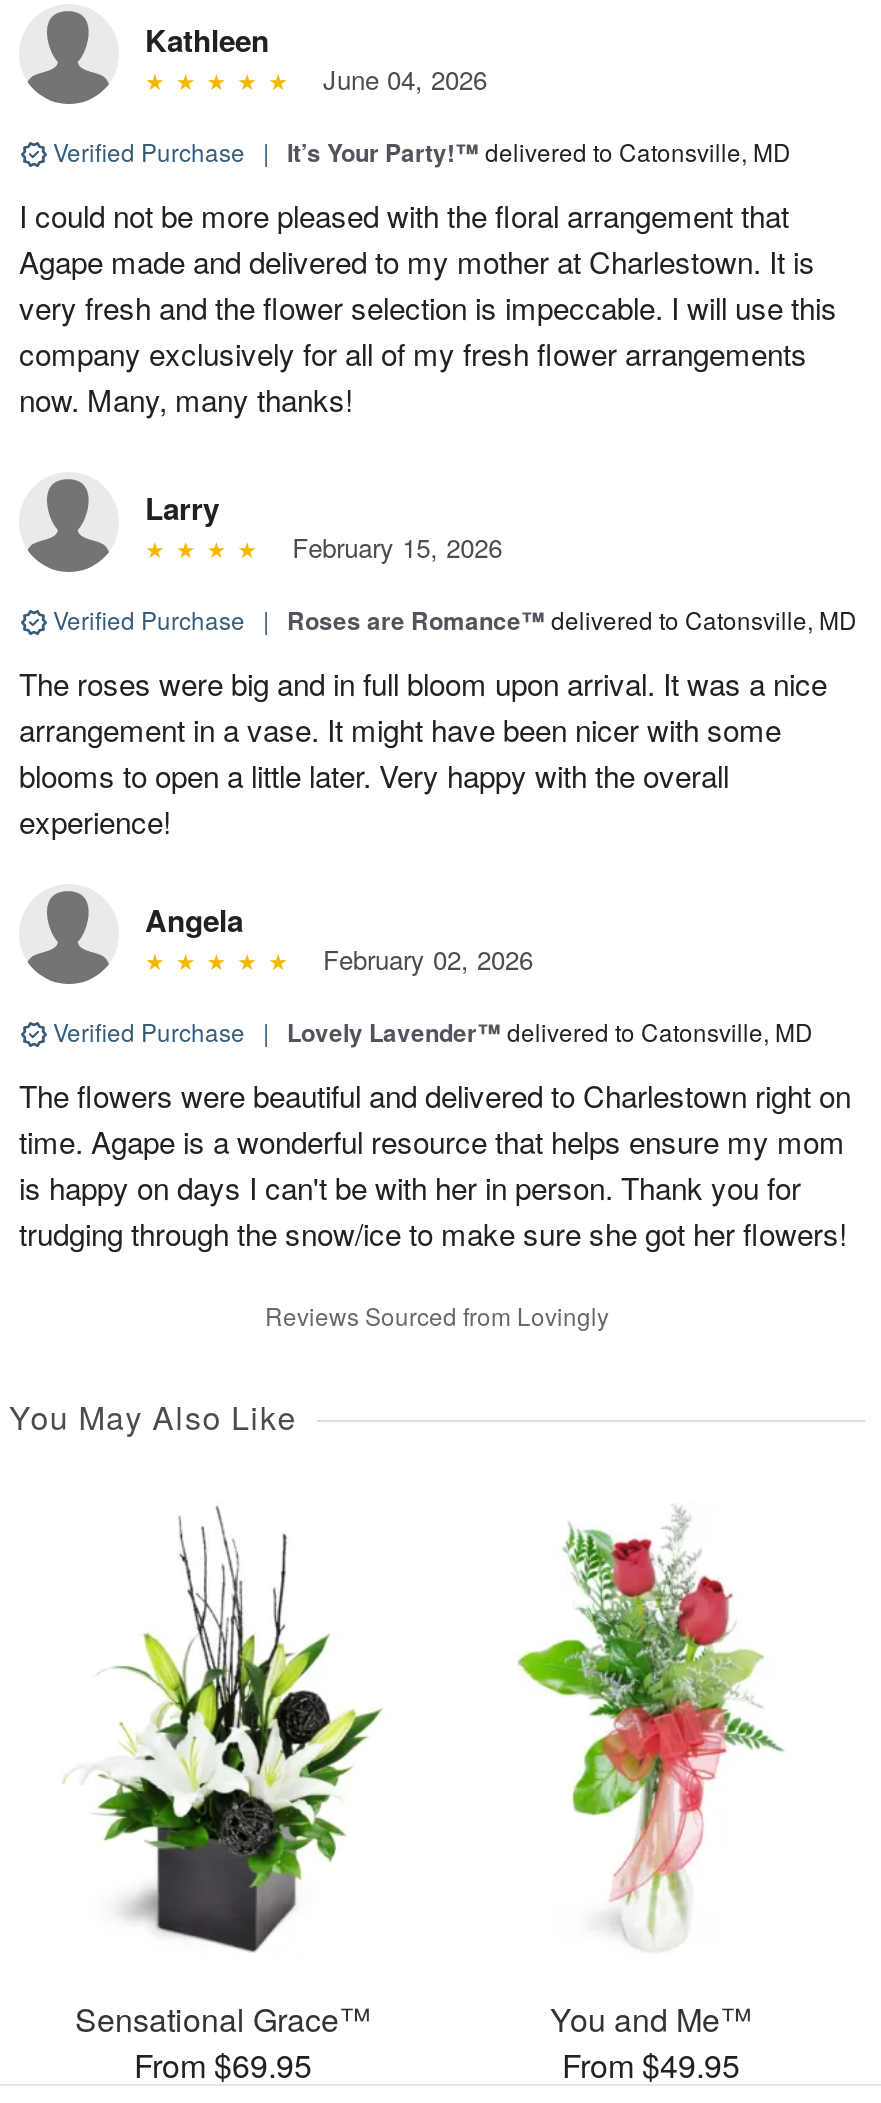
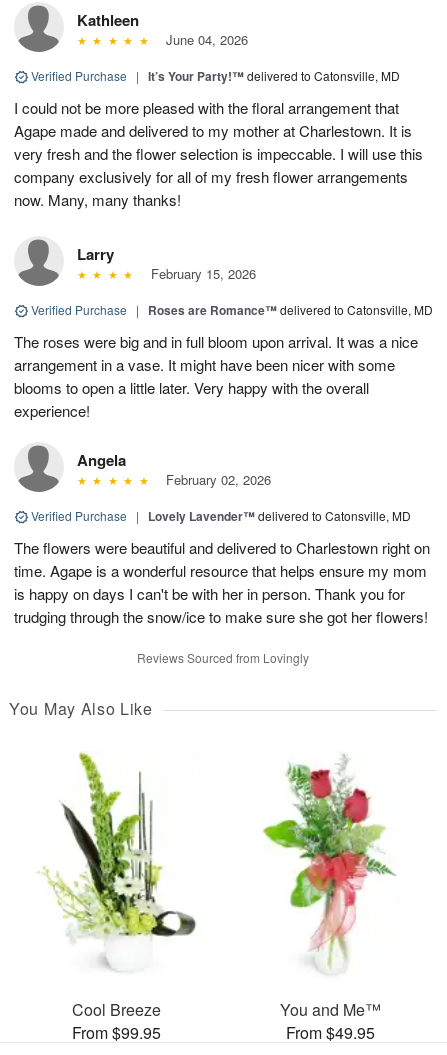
[63,1506,383,2088] [image] | Sensational Grace™ | From $69.95 -> [37,752,197,1044] [image] | Cool Breeze | From $99.95

